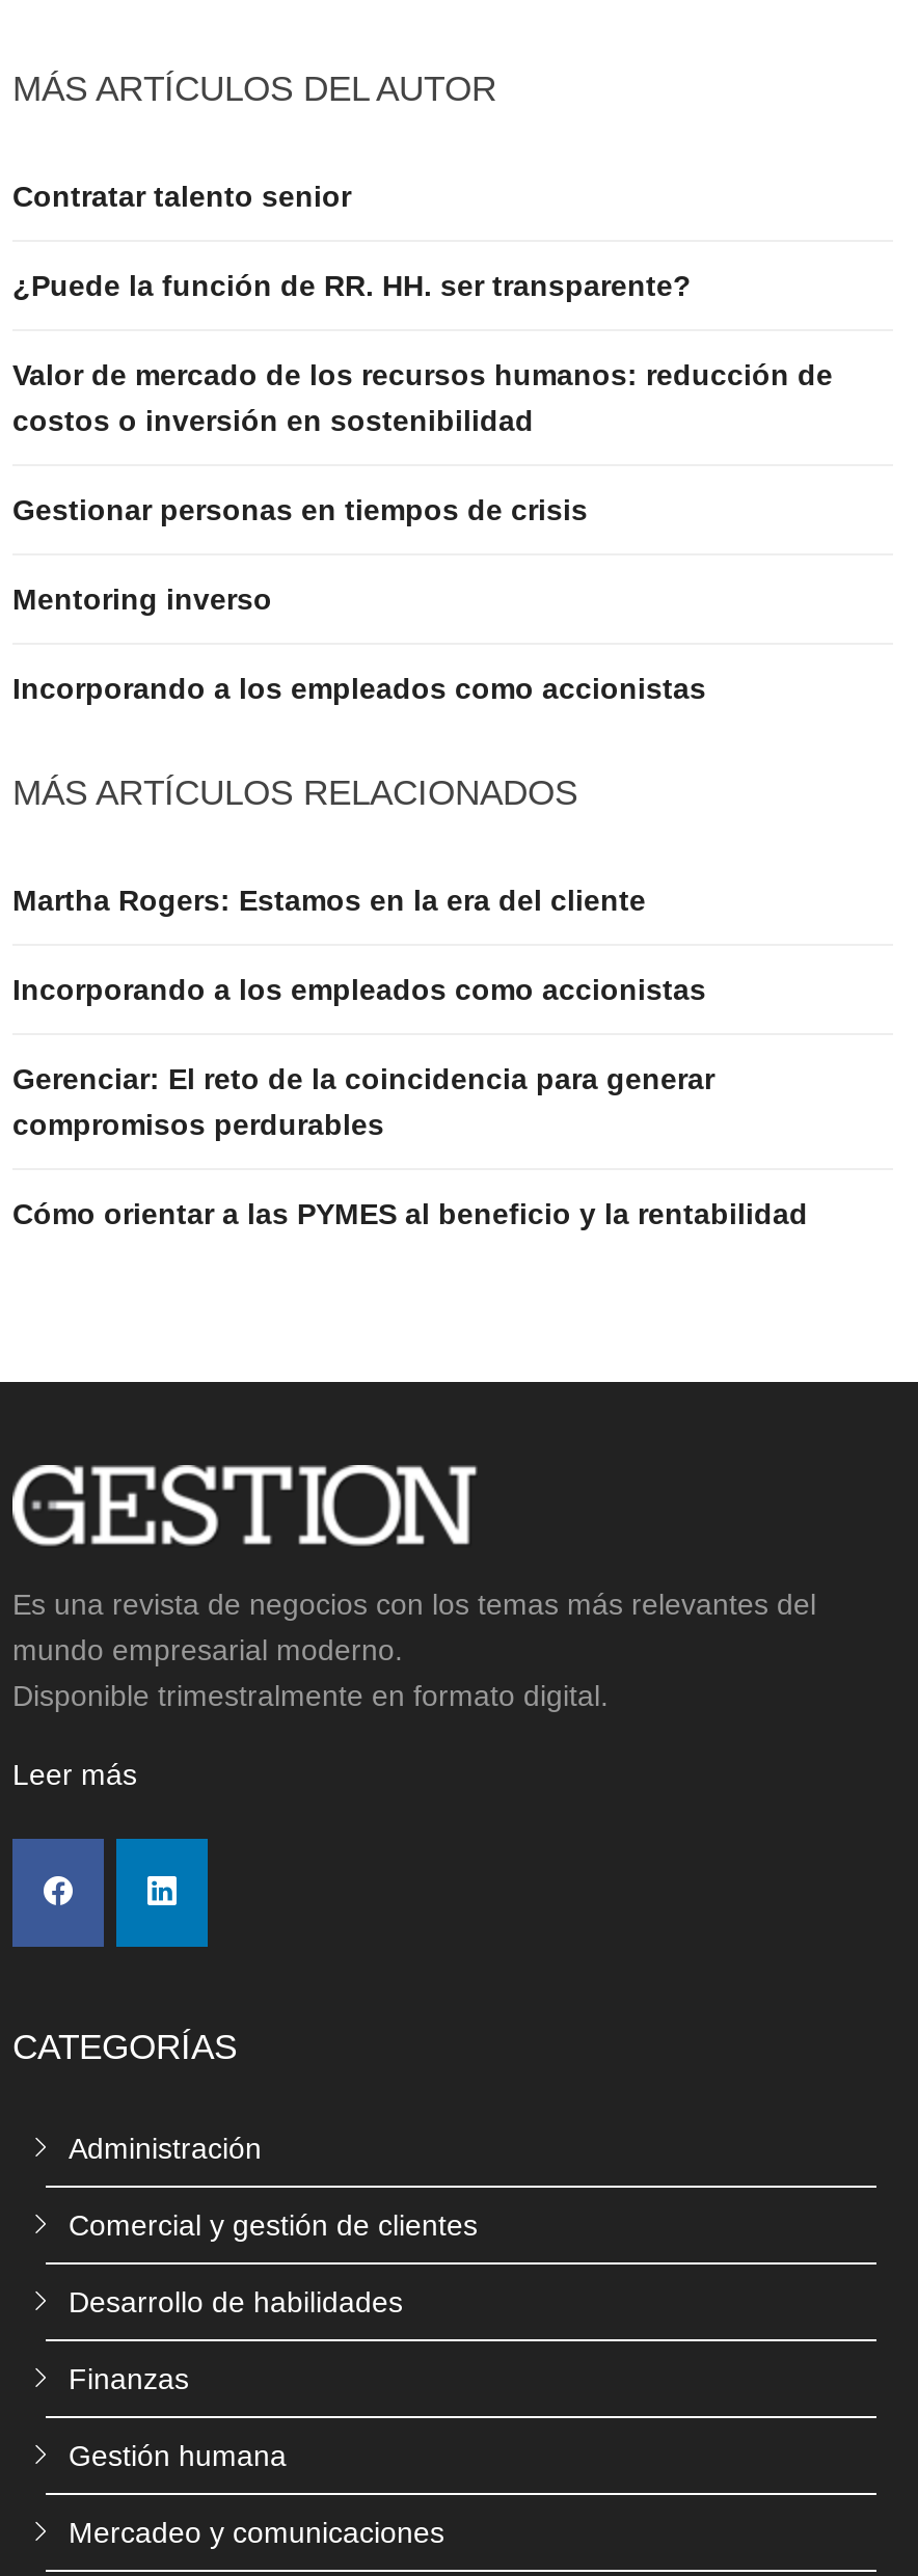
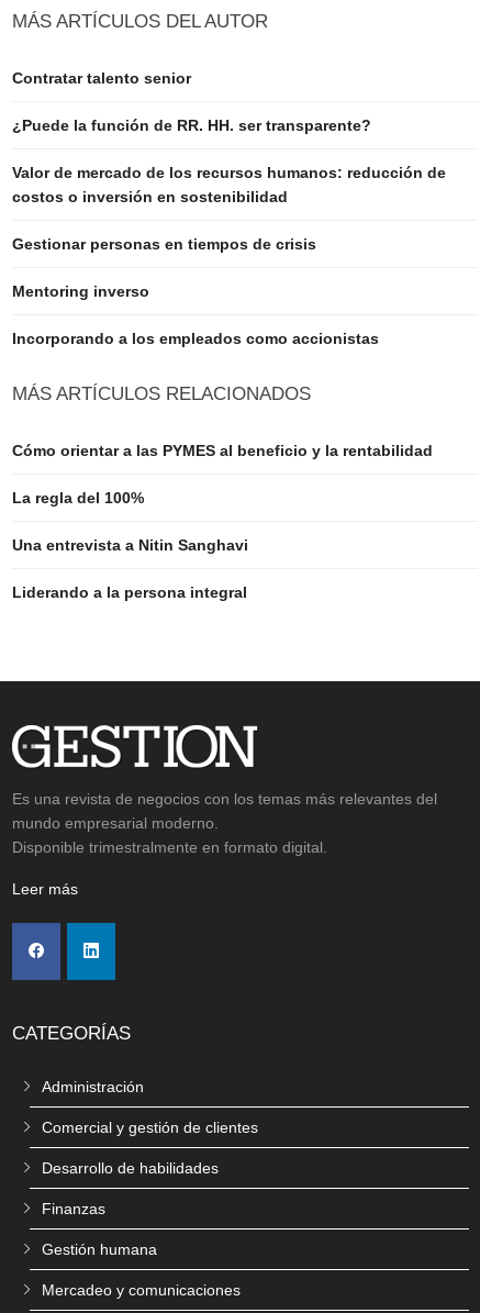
[12,883,714,1140] Martha Rogers: Estamos en la era del cliente | Incorporando a los empleados como accionistas | Gerenciar: El reto de la coincidencia para generar | compromisos perdurables -> none
moved [12,1196,808,1229] -> [12,441,433,459]: Cómo orientar a las PYMES al beneficio y la rentabilidad
none -> [12,488,248,600] La regla del 100% | Una entrevista a Nitin Sanghavi | Liderando a la persona integral

